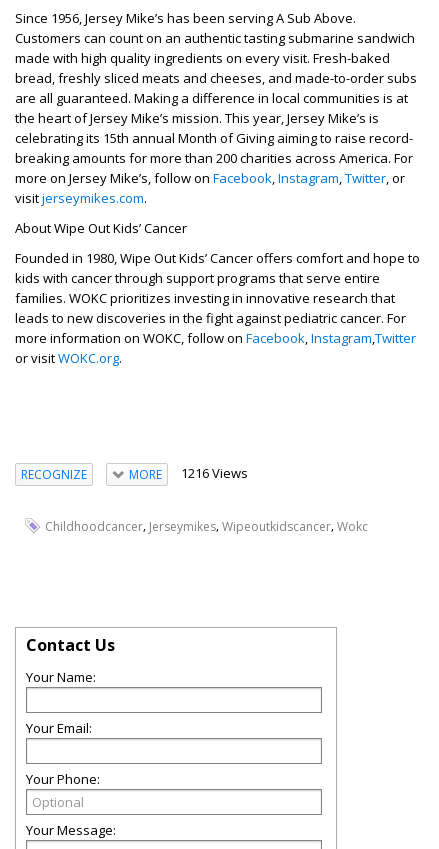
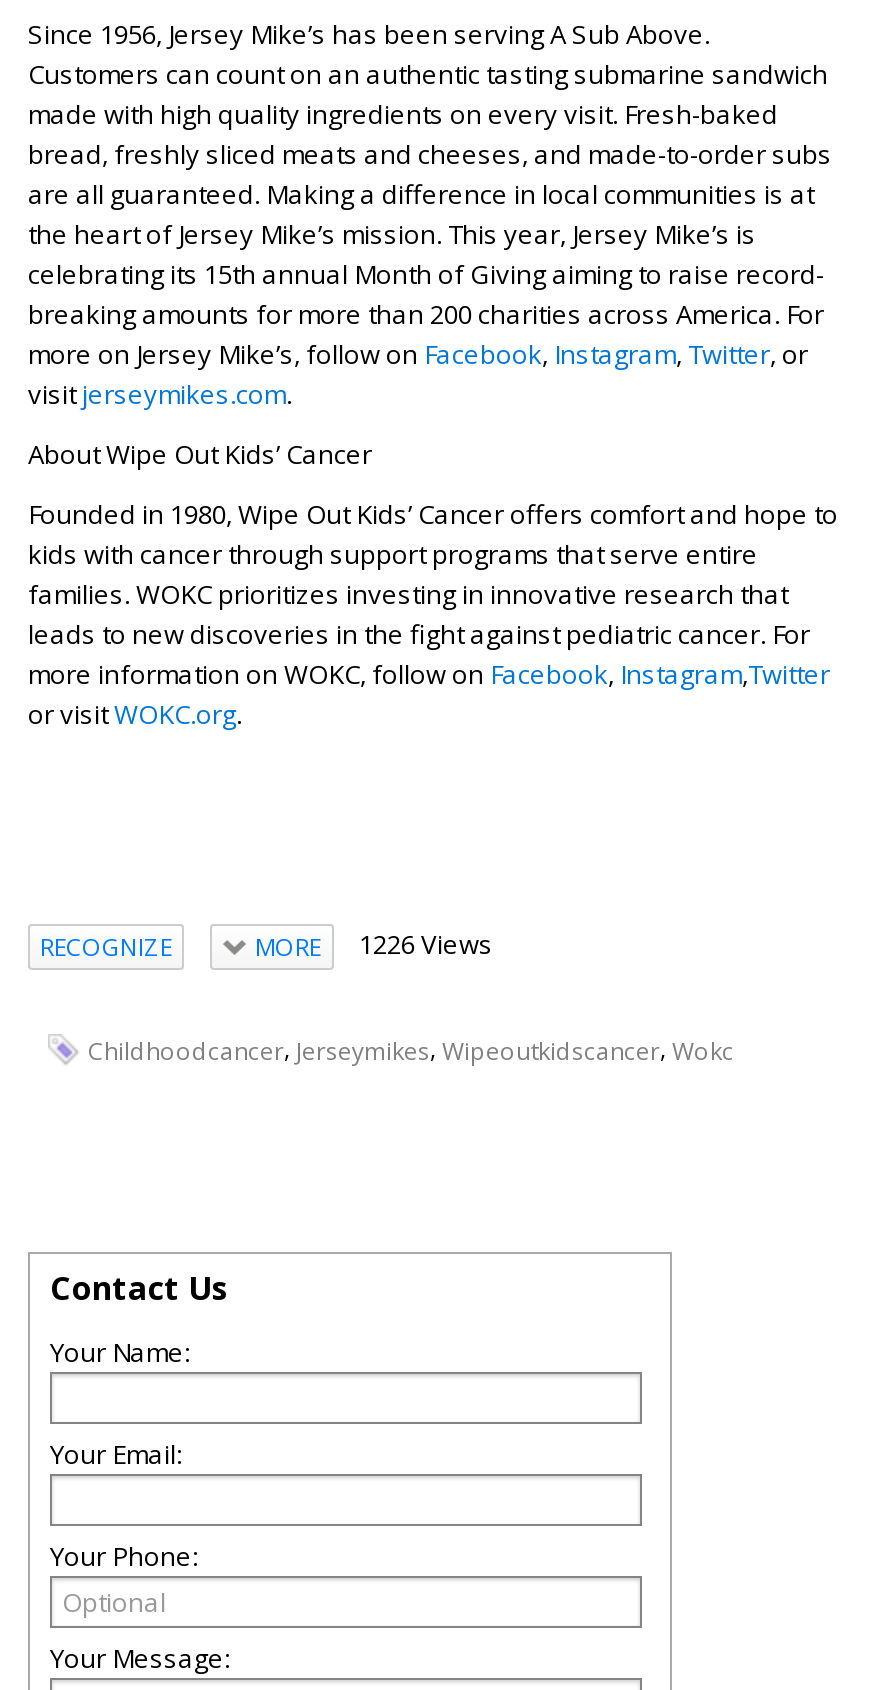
[128,464,247,483] MORE 1216 Views -> [255,926,493,964] MORE 1226 Views

